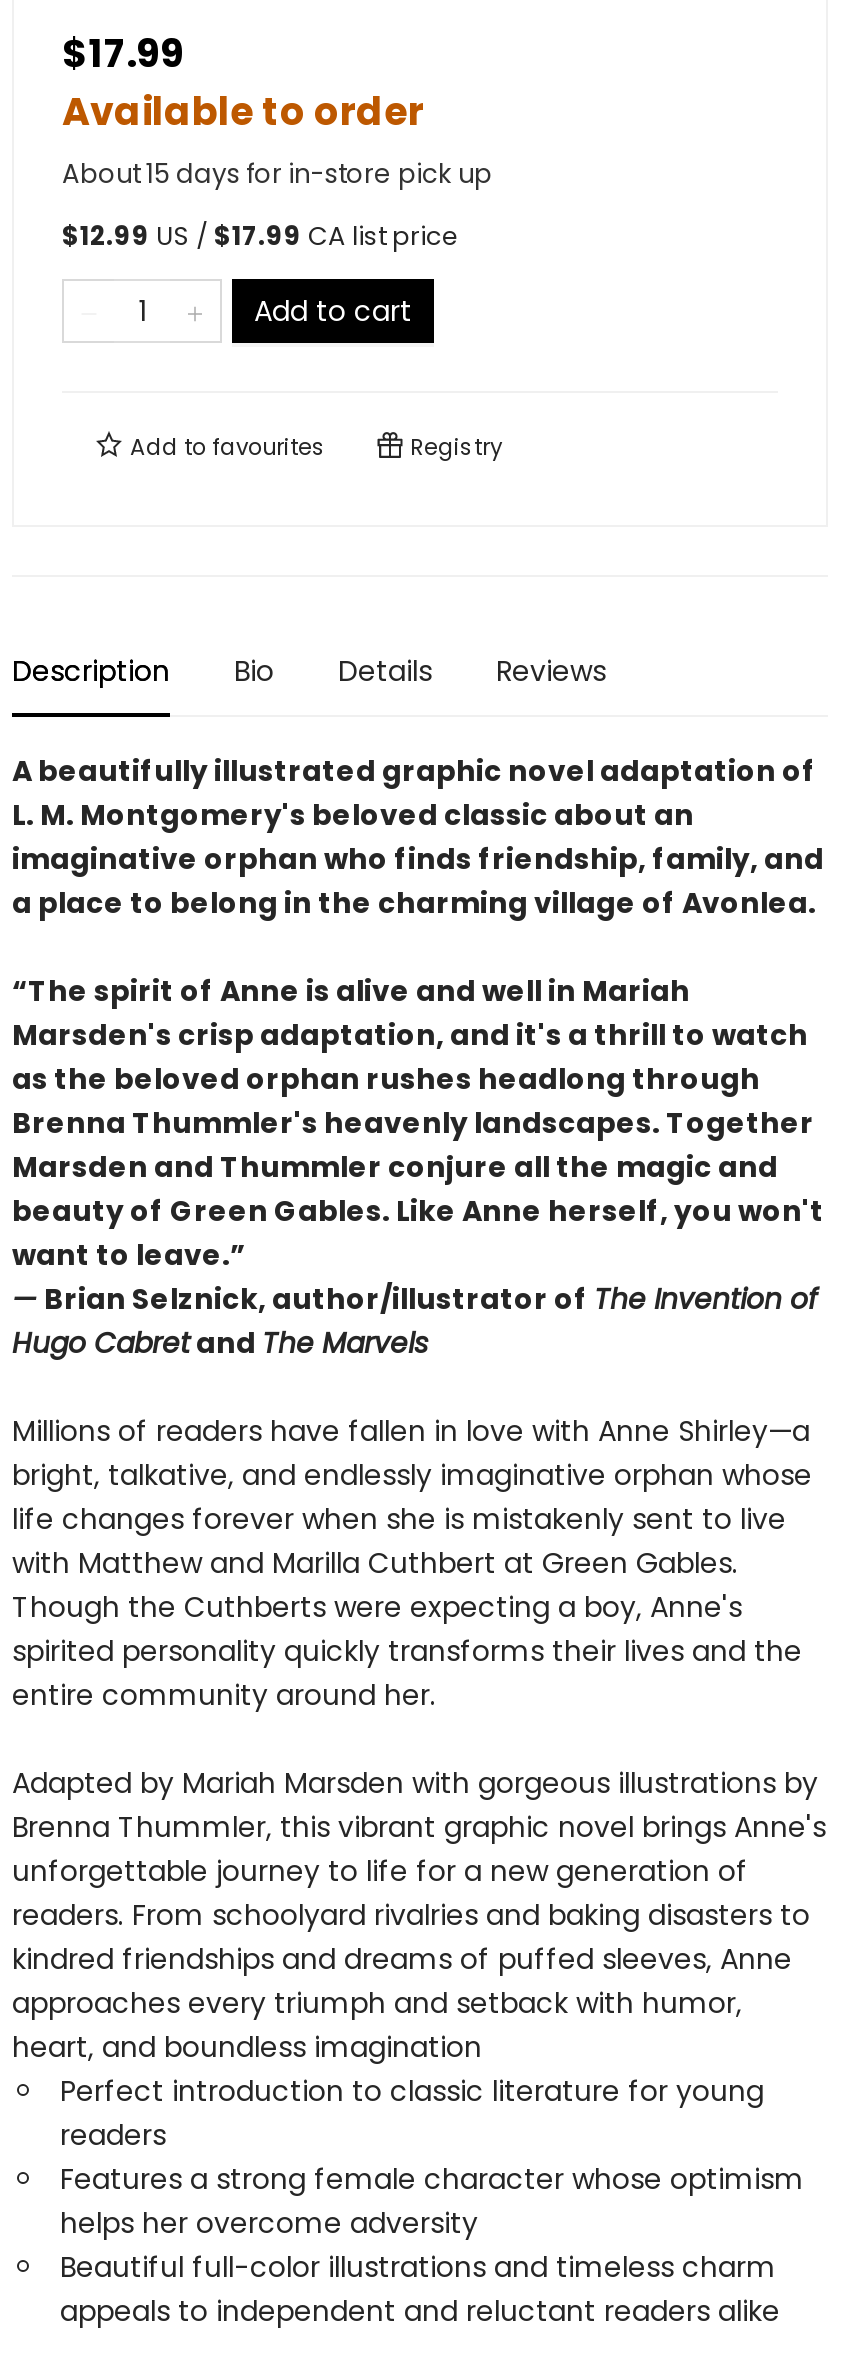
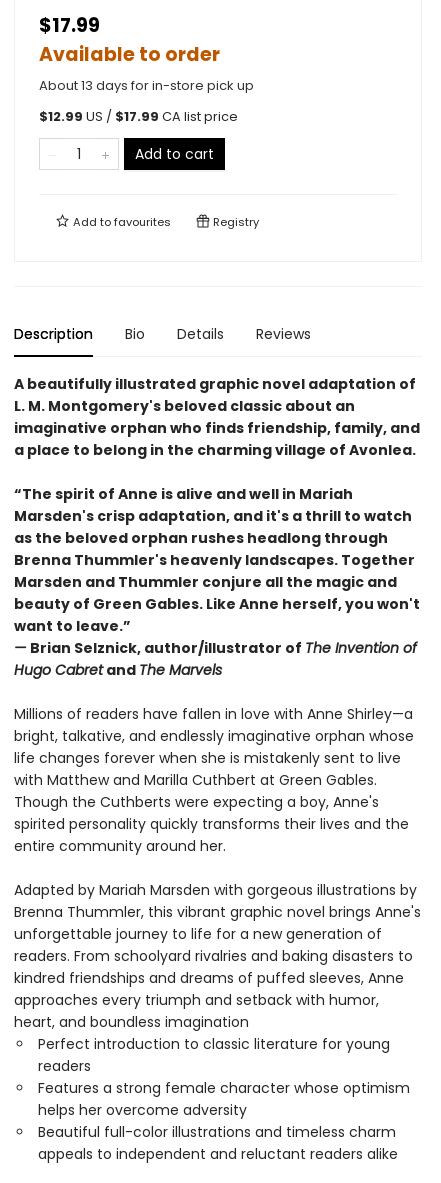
[62,155,492,193] About 15 days for in-store pick up -> [39,76,254,95] About 13 days for in-store pick up

